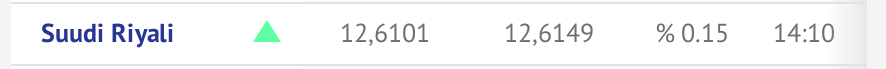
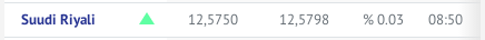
[340,16,430,50] 12,6101 -> [187,10,237,29] 12,5750
[504,16,594,50] 12,6149 -> [279,10,329,29] 12,5798
[655,16,729,50] % 0.15 -> [363,10,404,29] % 0.03
[773,16,835,50] 14:10 -> [428,10,463,29] 08:50

